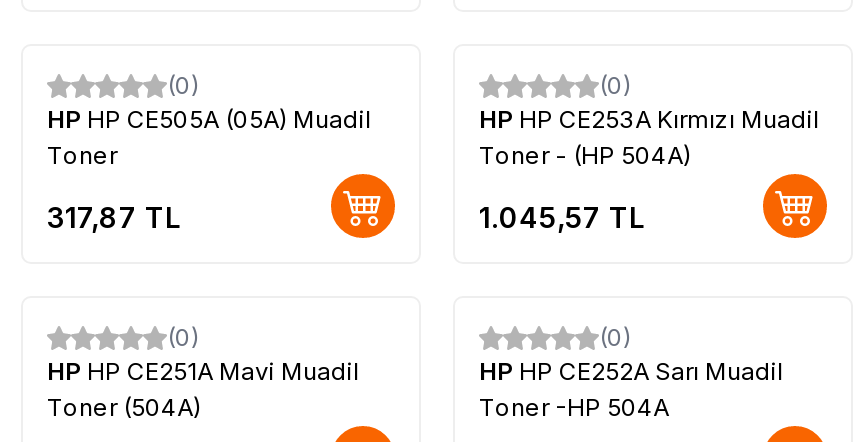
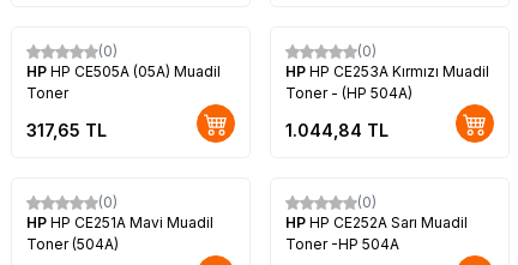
[47,200,181,234] 317,87 TL -> [26,120,107,140] 317,65 TL
[479,200,645,234] 1.045,57 TL -> [285,120,389,140] 1.044,84 TL

